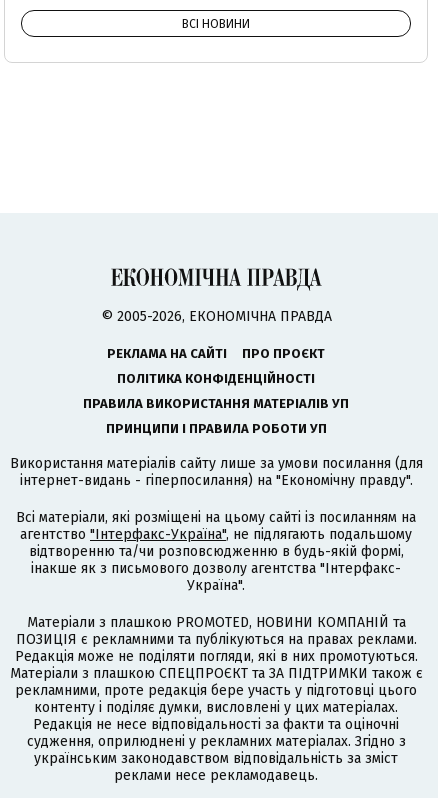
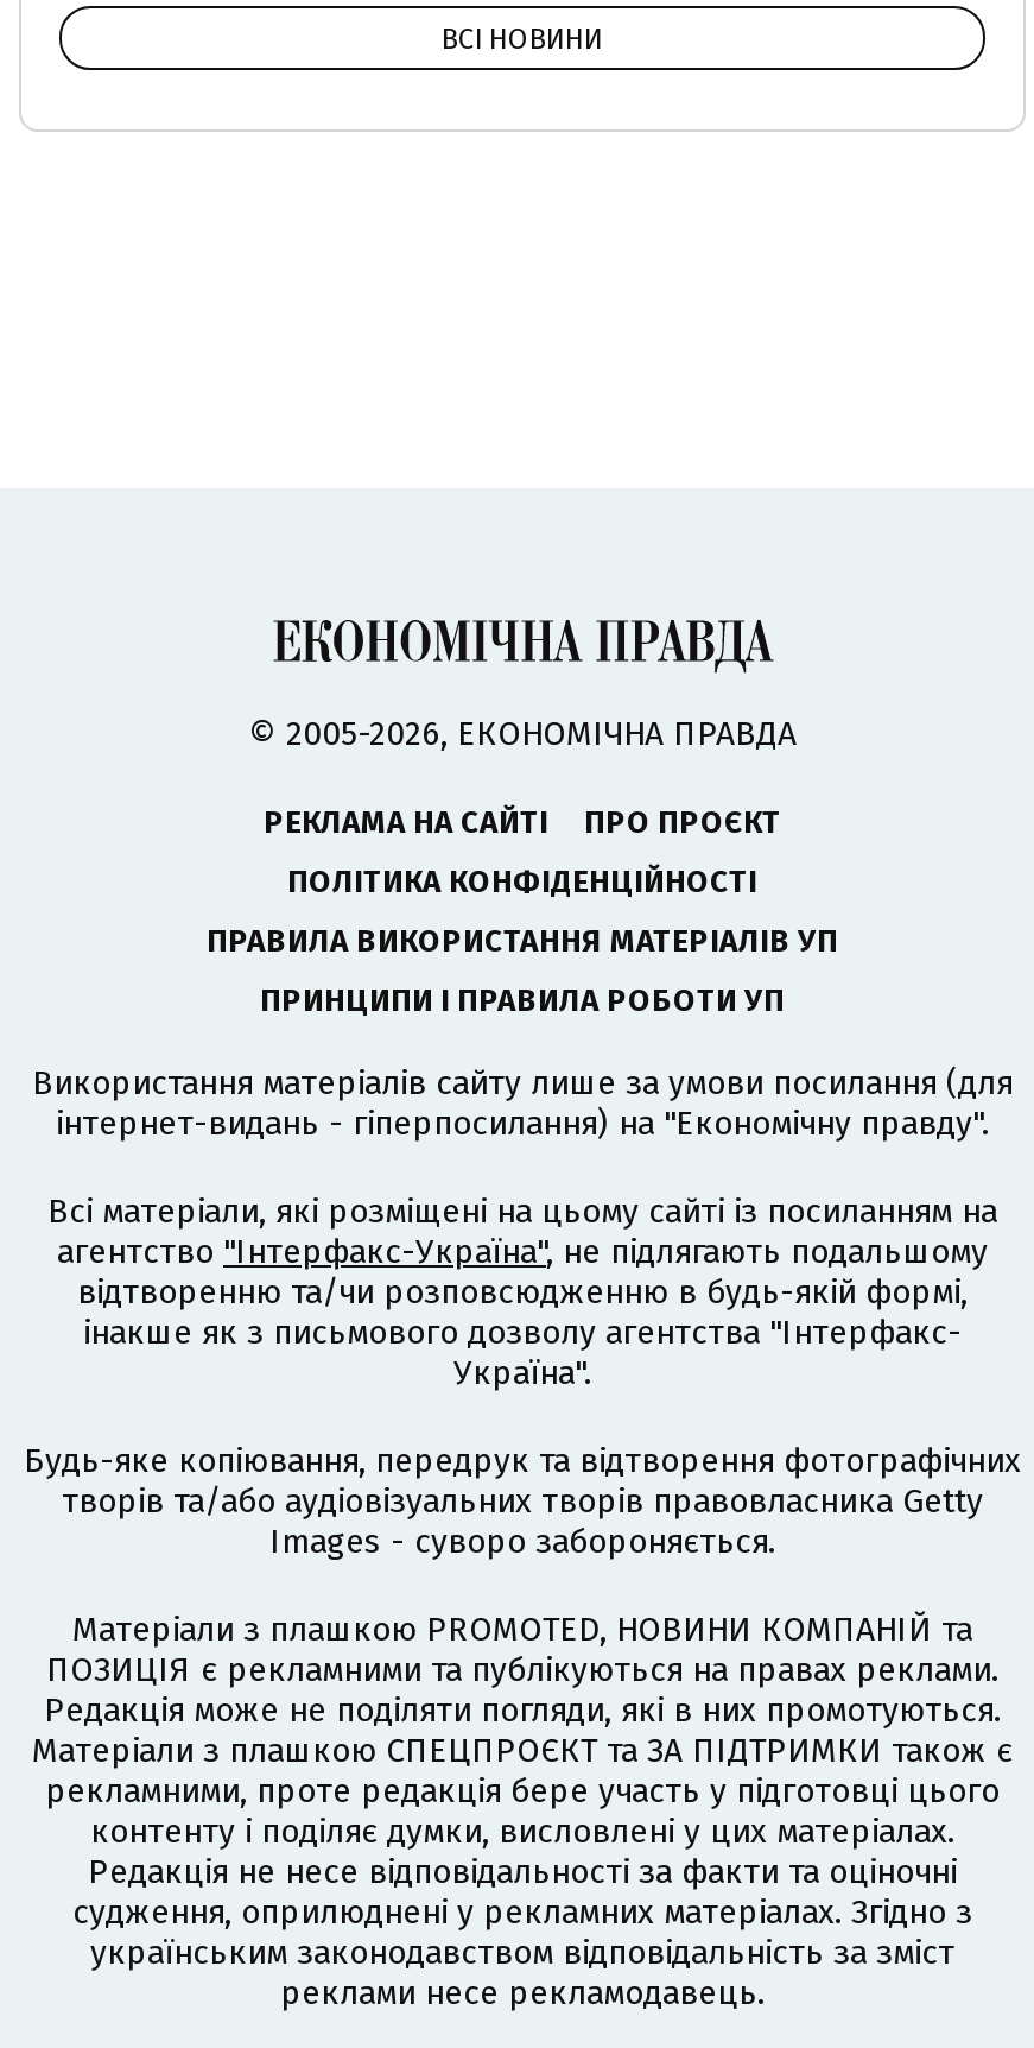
none -> [24,1442,1021,1563] Будь-яке копіювання, передрук та відтворення фотографічних | творів та/або аудіовізуальних творів правовласника Getty | Images - суворо забороняється.

